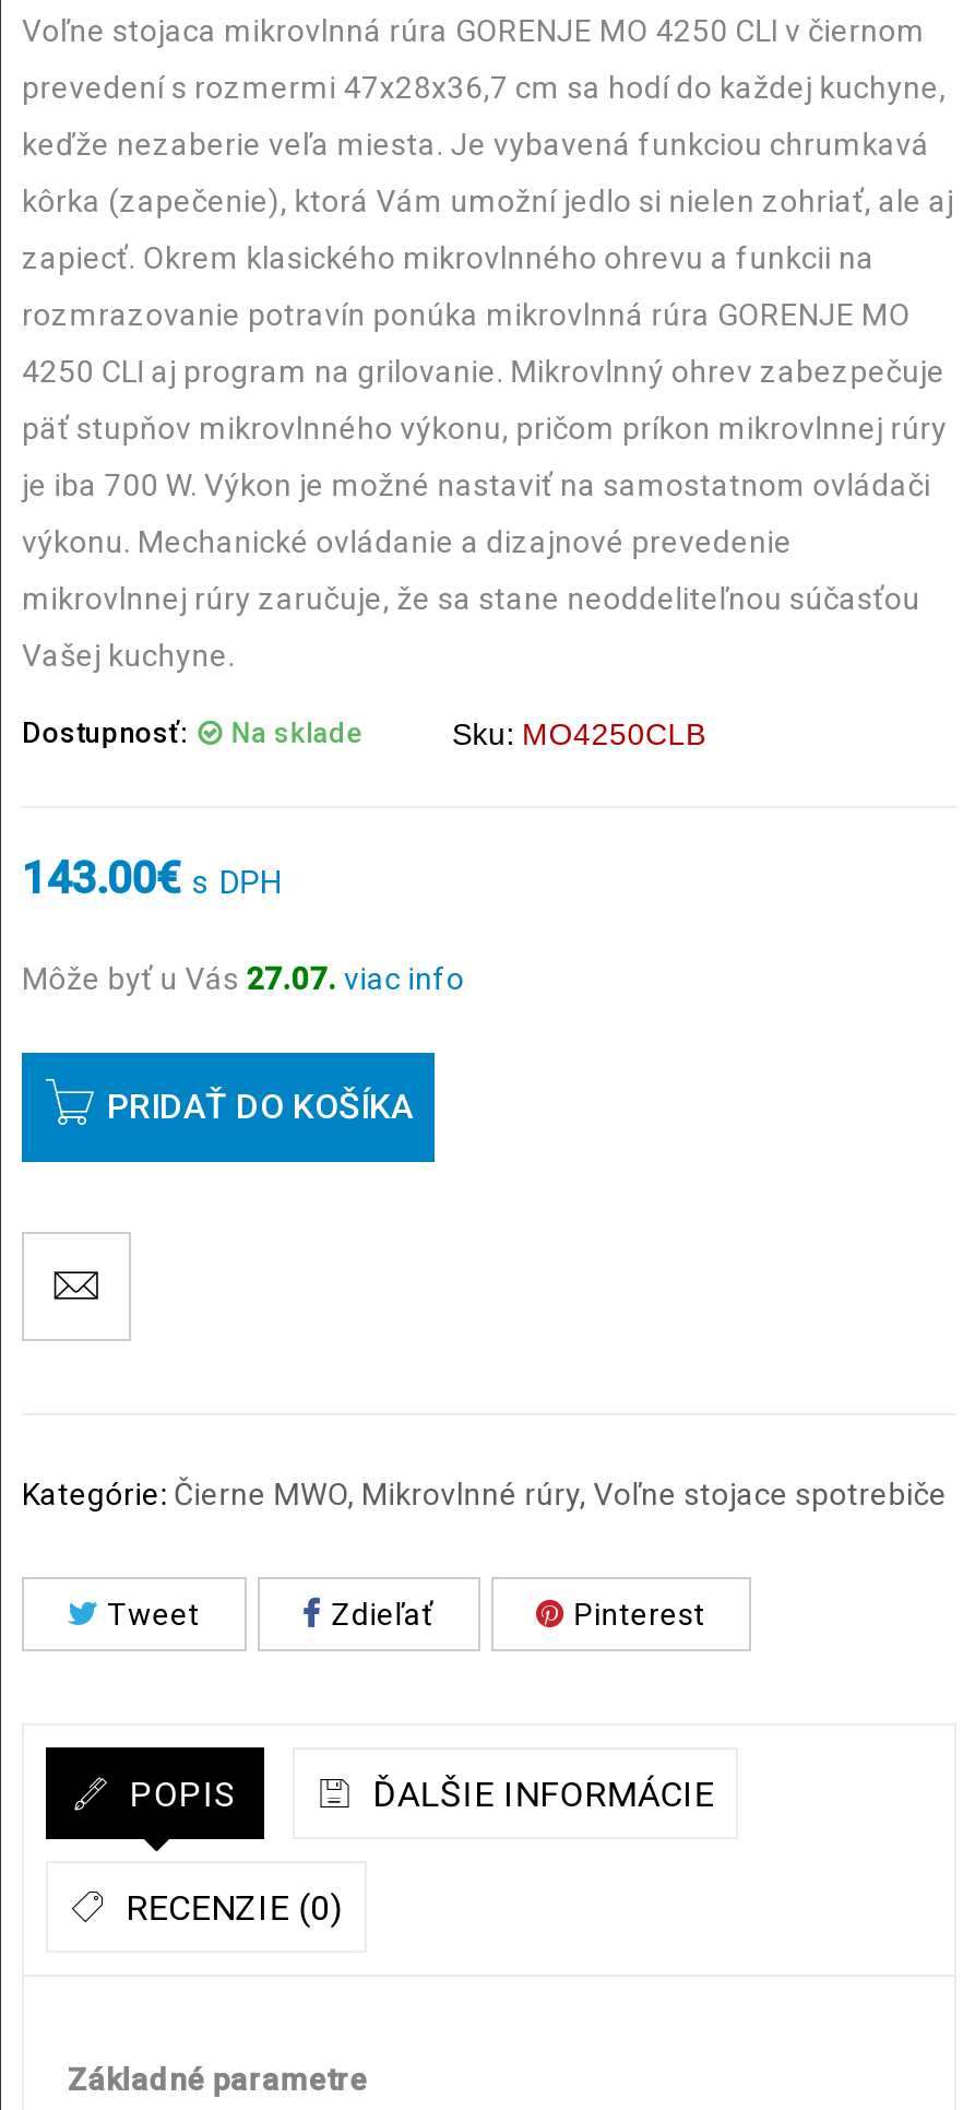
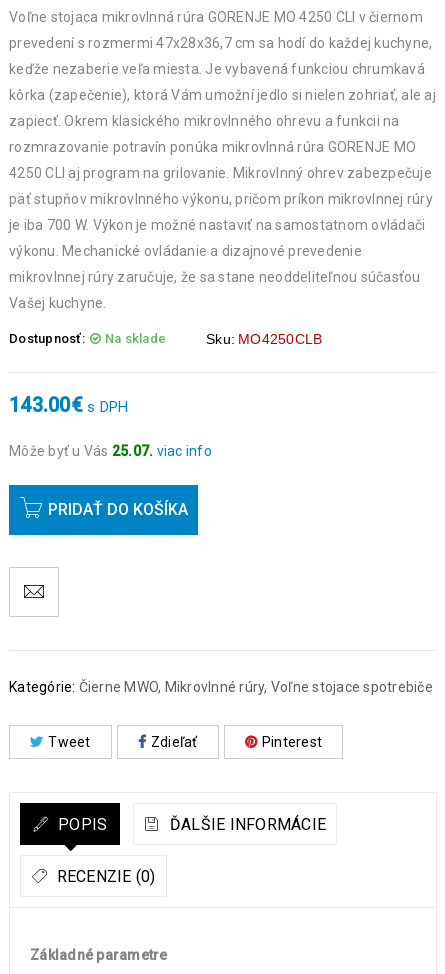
[22,961,465,996] Môže byť u Vás 27.07. viac info -> [9,443,212,459] Môže byť u Vás 25.07. viac info

